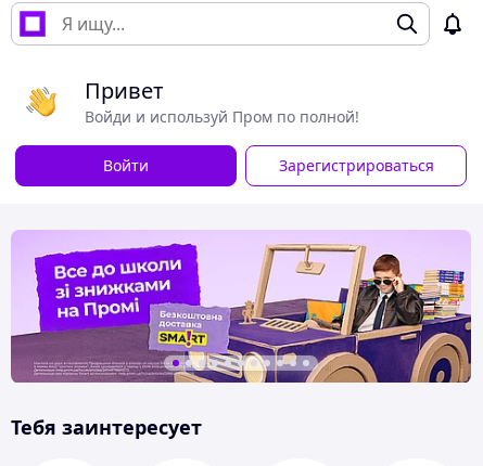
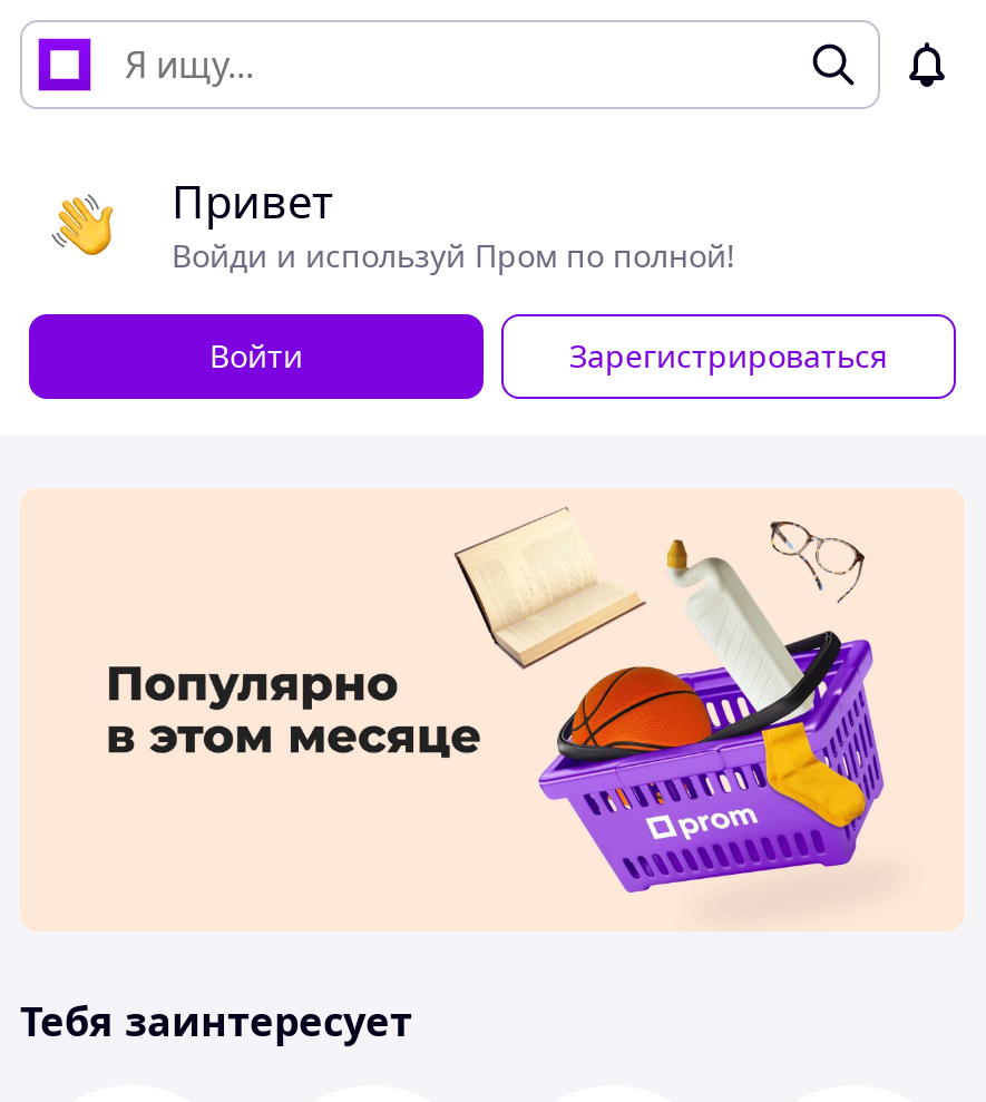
[10,230,472,384] [image] -> [22,490,963,932] [image]

